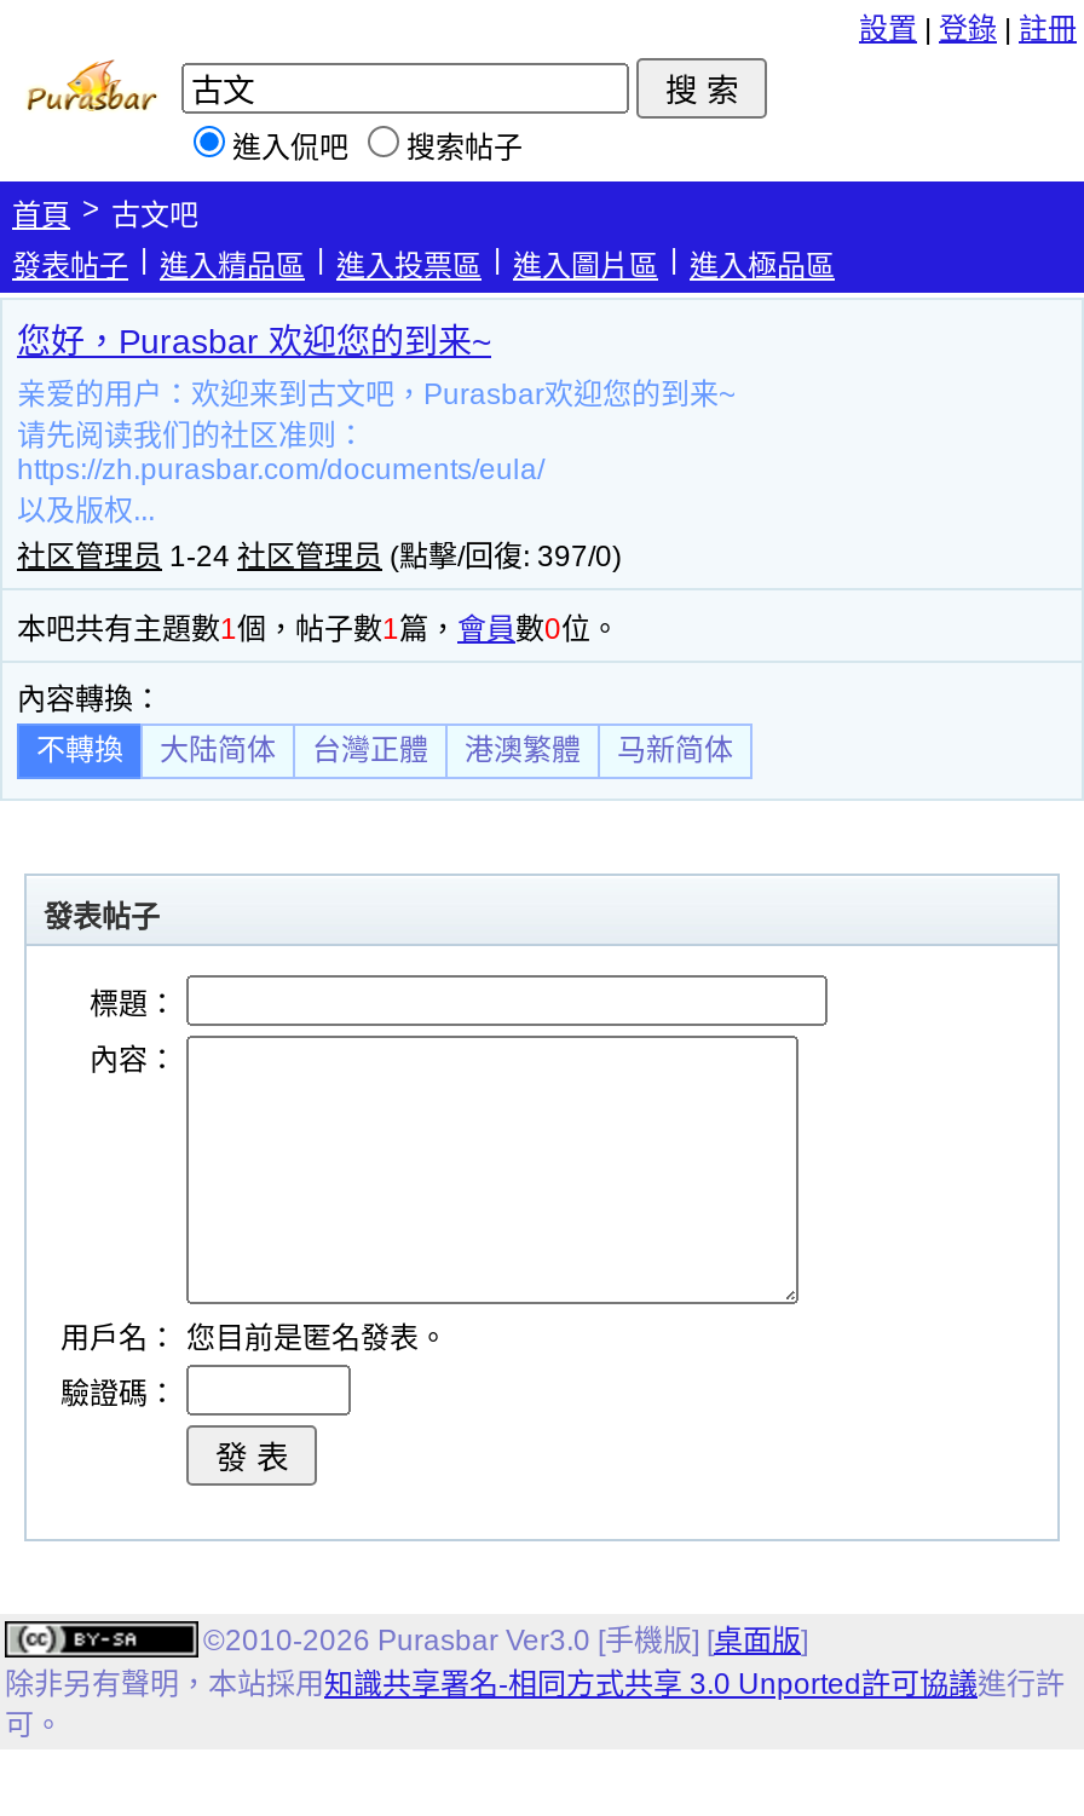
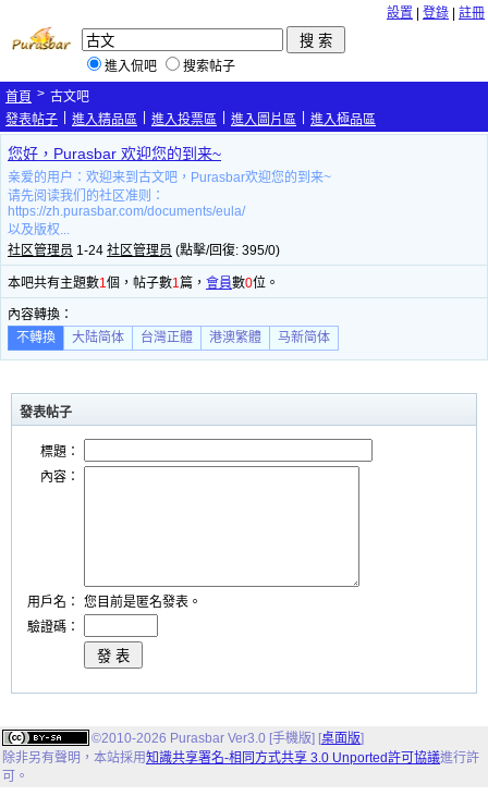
[17,540,622,573] 社区管理员1-24社区管理员(點擊/回復: 397/0) -> [8,243,280,258] 社区管理员1-24社区管理员(點擊/回復: 395/0)

